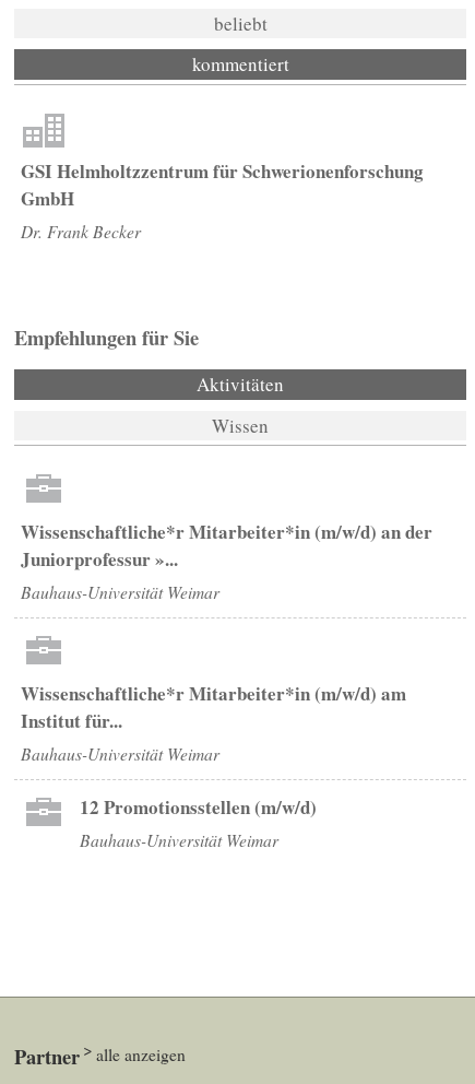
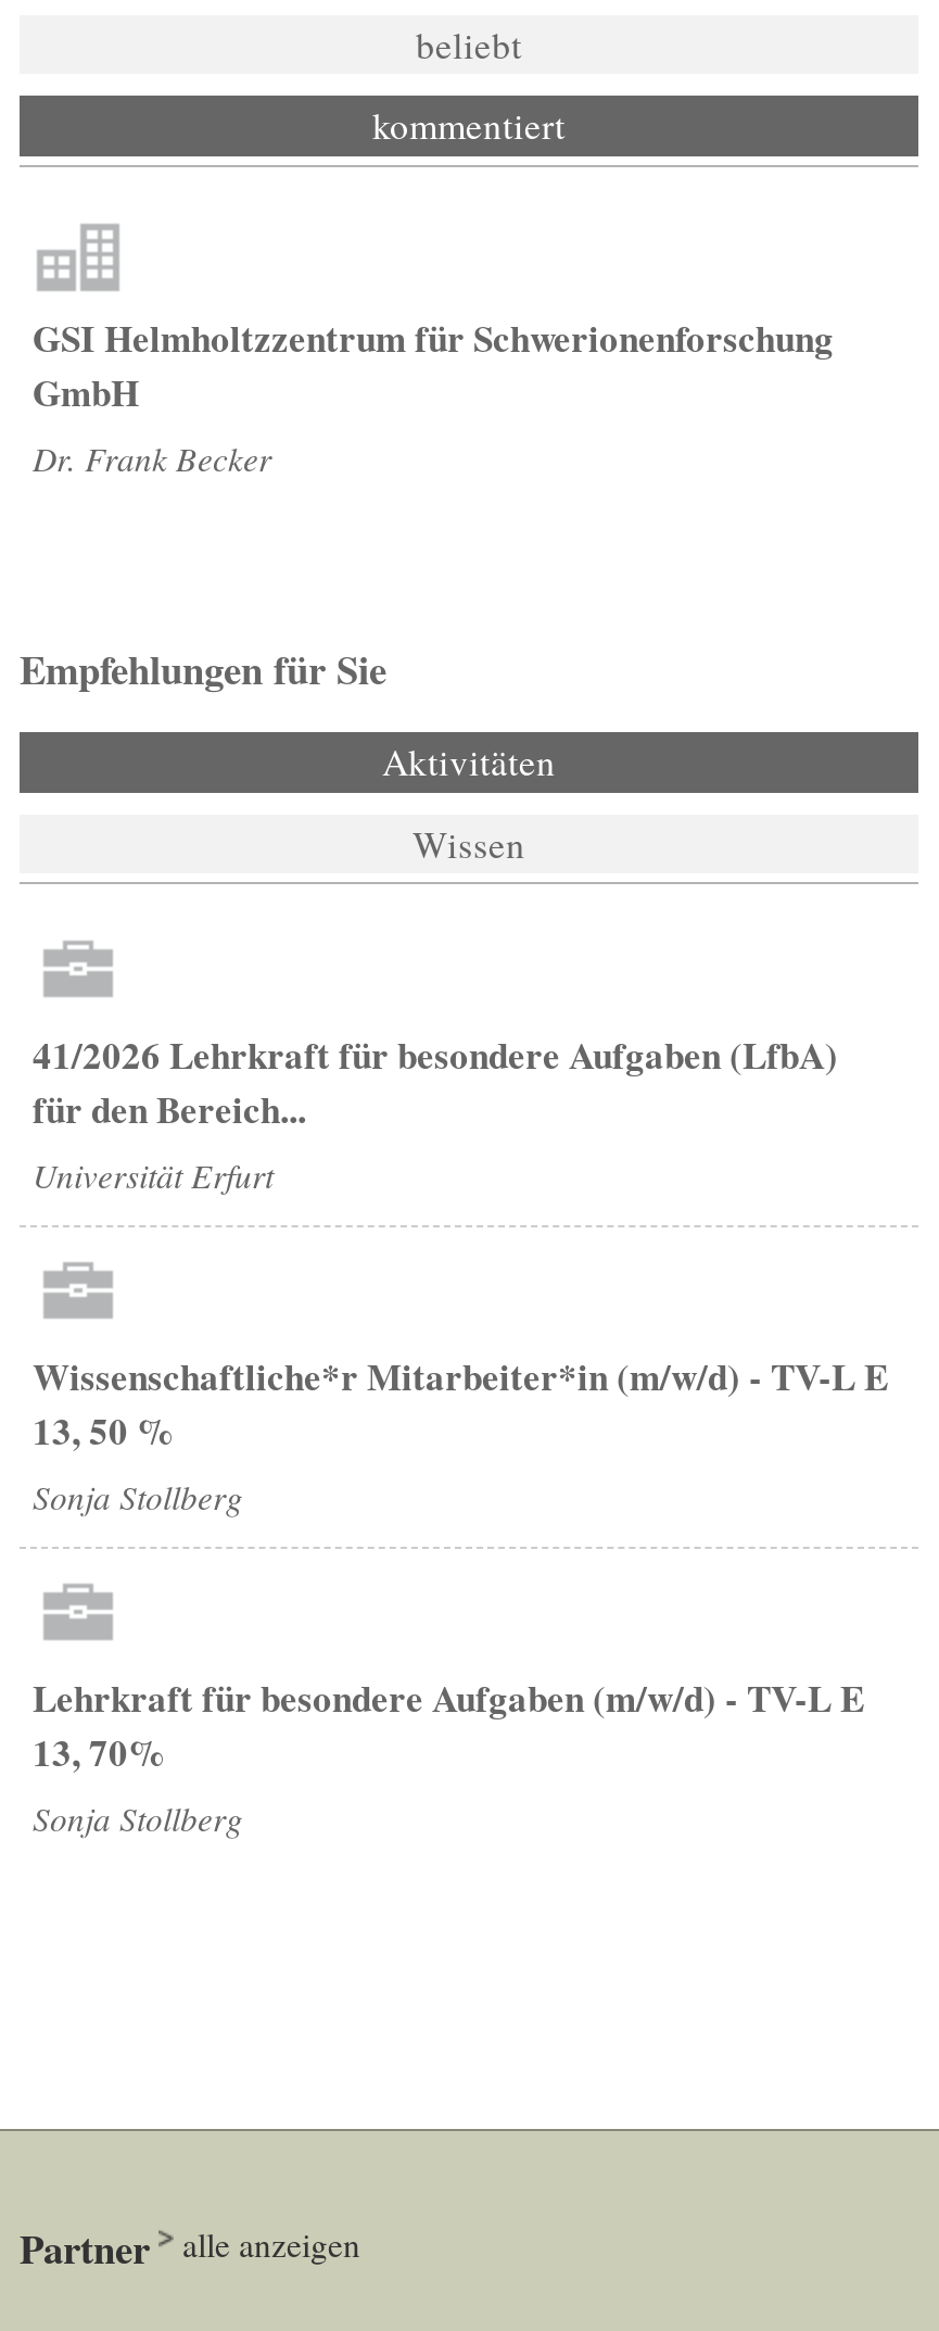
[21,518,432,603] Wissenschaftliche*r Mitarbeiter*in (m/w/d) an der | Juniorprofessur »... | Bauhaus-Universität Weimar -> [33,1027,838,1197] 41/2026 Lehrkraft für besondere Aufgaben (LfbA) | für den Bereich... | Universität Erfurt
[21,679,406,765] Wissenschaftliche*r Mitarbeiter*in (m/w/d) am | Institut für... | Bauhaus-Universität Weimar -> [33,1349,888,1518] Wissenschaftliche*r Mitarbeiter*in (m/w/d) - TV-L E | 13, 50 % | Sonja Stollberg
[80,793,317,851] 12 Promotionsstellen (m/w/d) | Bauhaus-Universität Weimar -> [33,1670,864,1840] Lehrkraft für besondere Aufgaben (m/w/d) - TV-L E | 13, 70% | Sonja Stollberg

